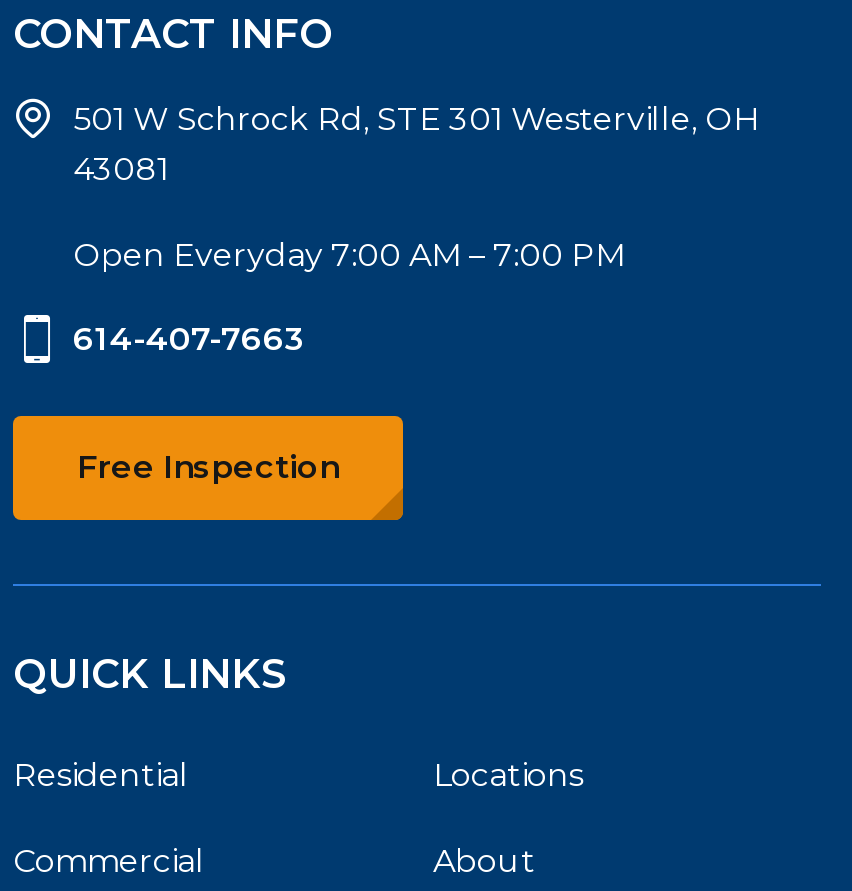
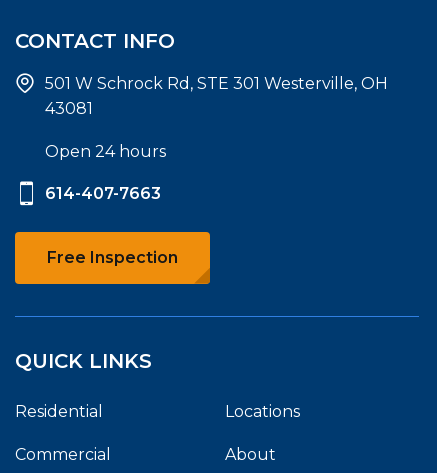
[73,236,625,274] Open Everyday 7:00 AM – 7:00 PM -> [45,141,166,160] Open 24 hours

